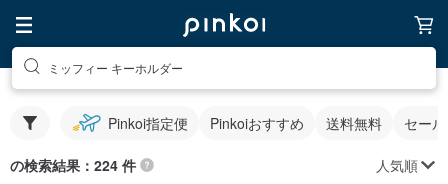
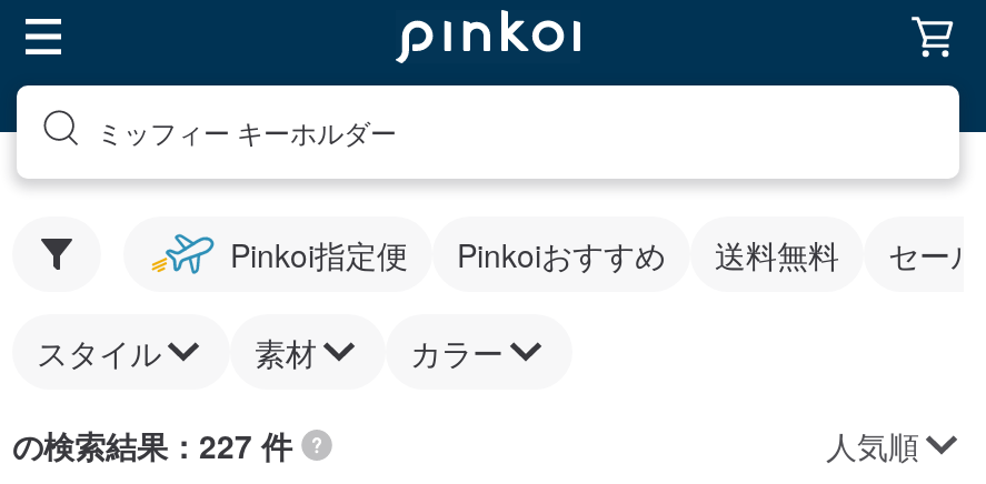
[10,155,136,175] の検索結果：224 件 -> [12,330,504,467] スタイル | 素材 | カラー | の検索結果：227 件

